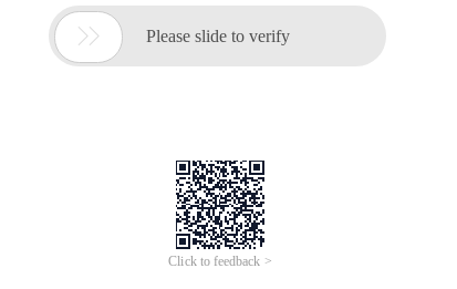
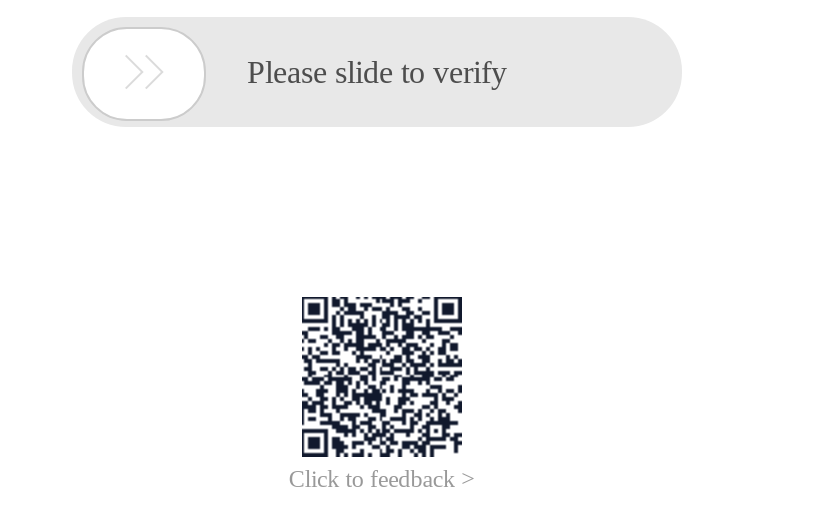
[178,167,266,250] [image] -> [304,307,460,459] [image]

